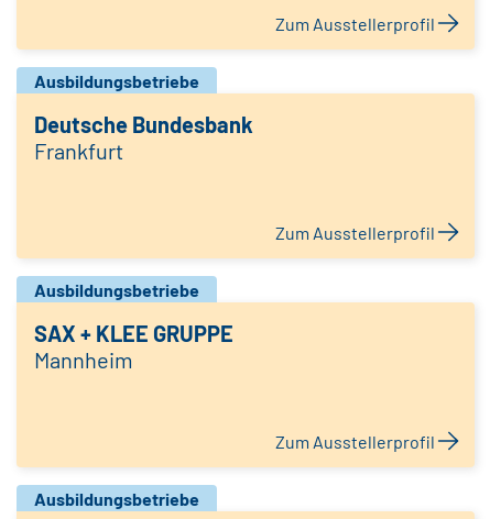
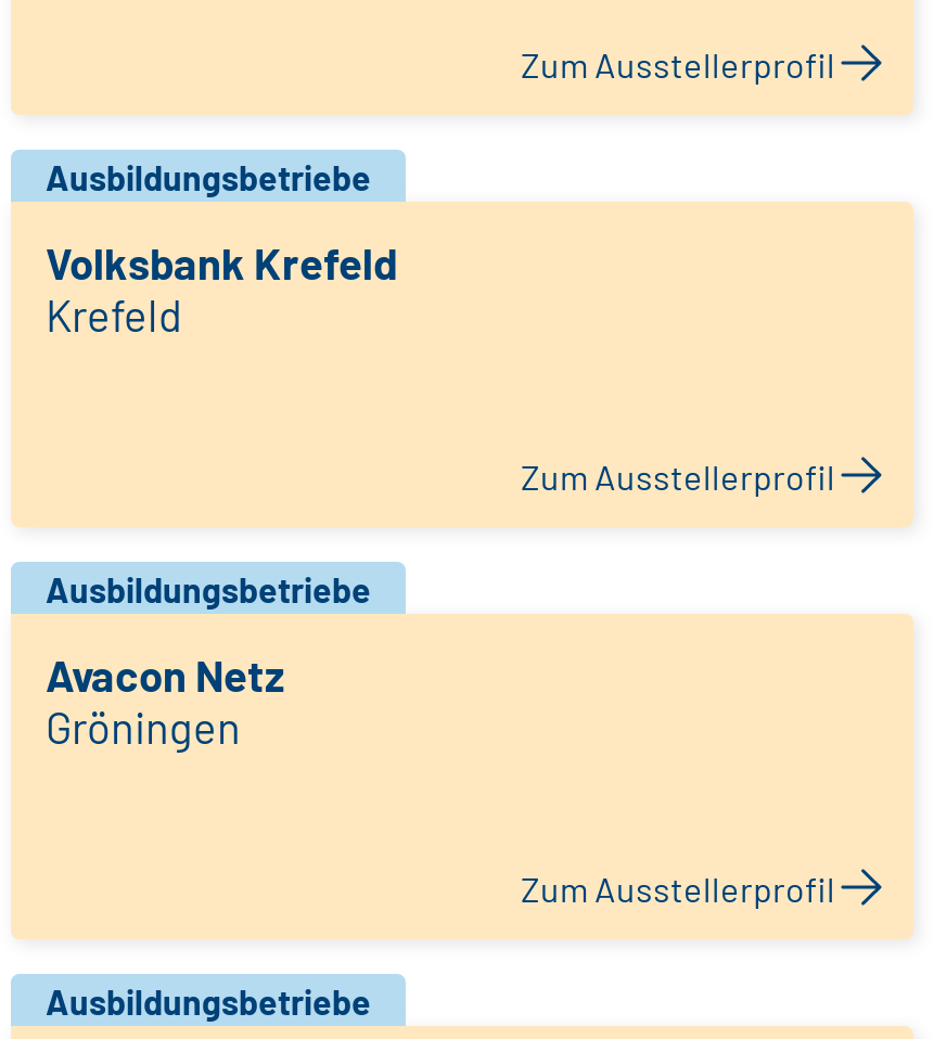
[34,111,253,164] Deutsche Bundesbank | Frankfurt -> [46,237,397,341] Volksbank Krefeld | Krefeld
[34,320,233,373] SAX + KLEE GRUPPE | Mannheim -> [46,649,284,753] Avacon Netz | Gröningen

